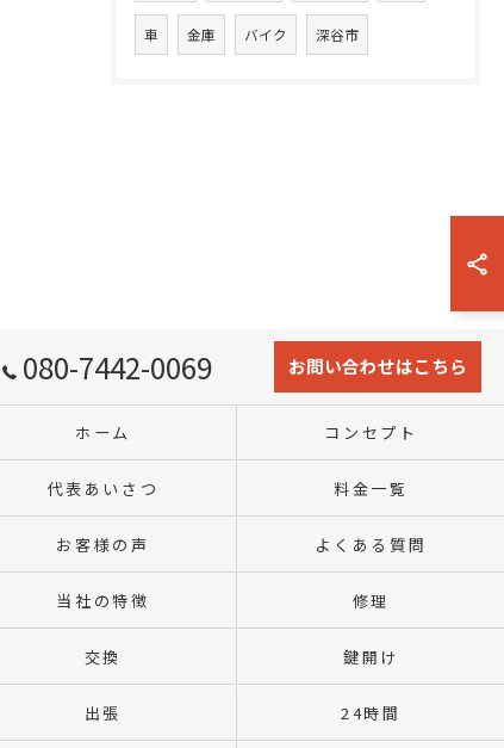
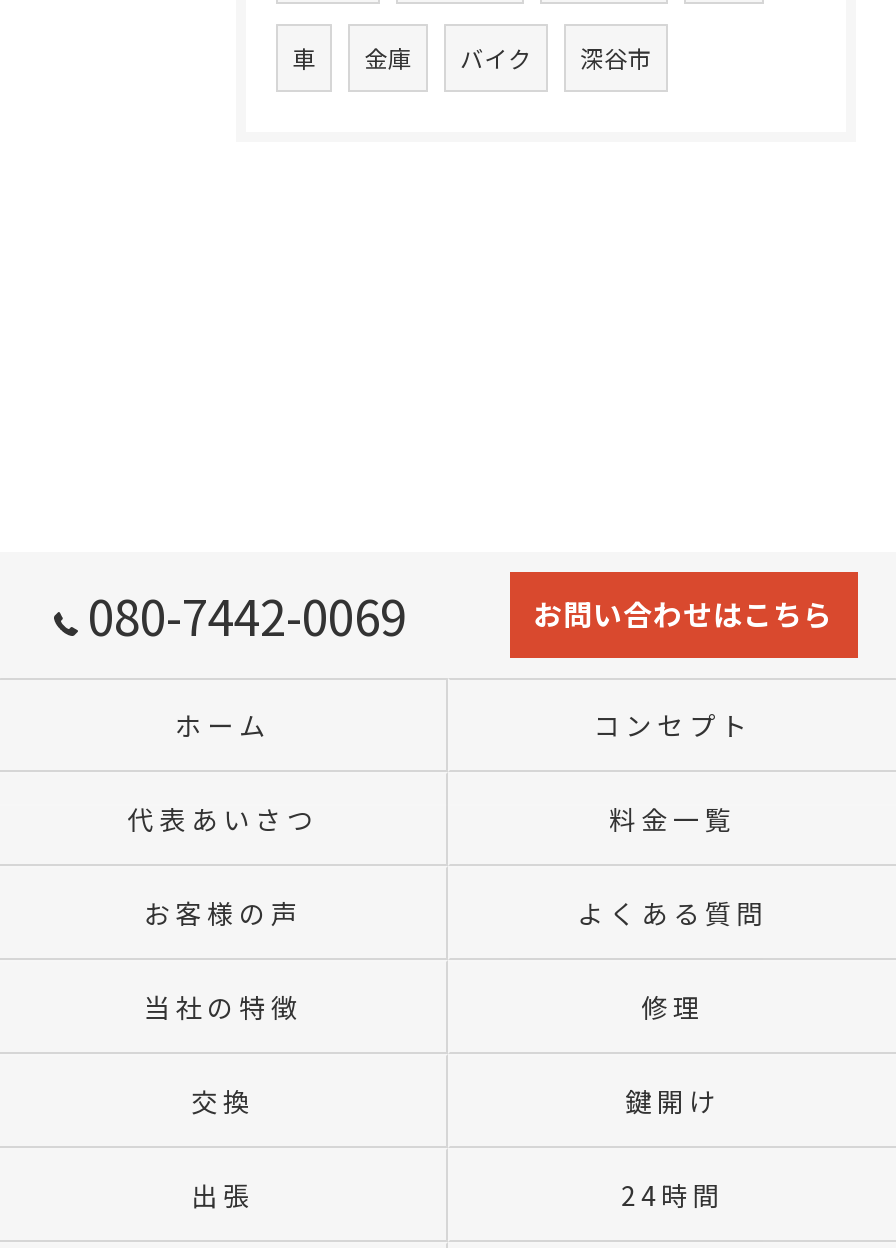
[449,215,500,314] [image] -> none

